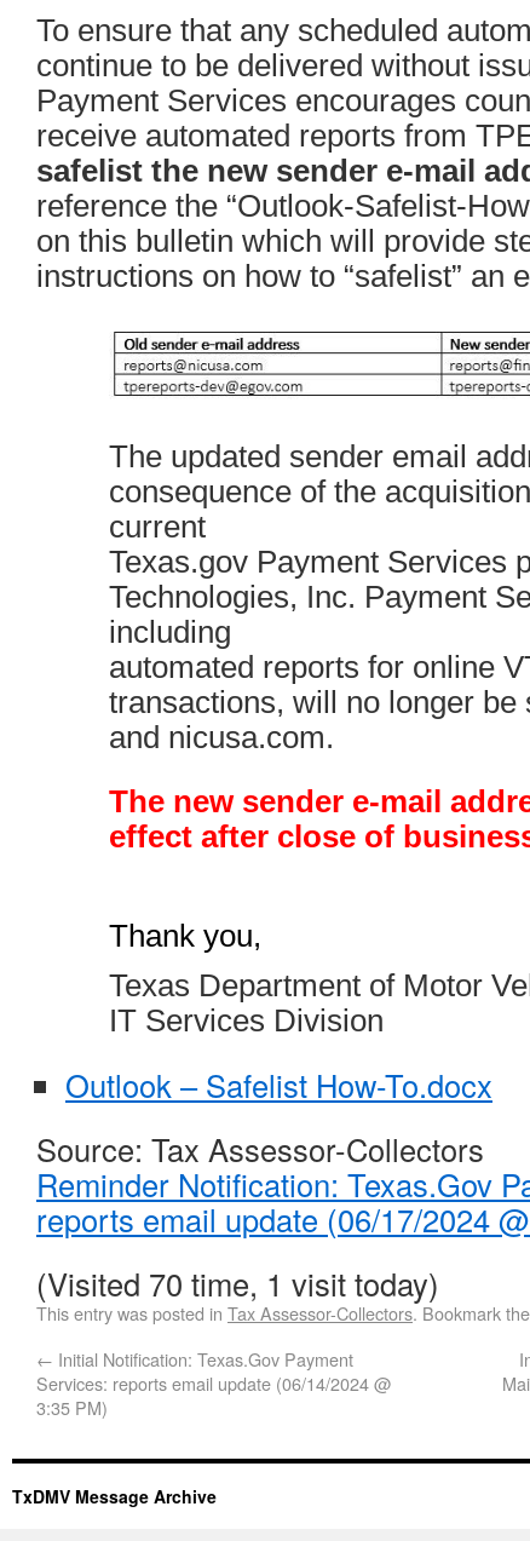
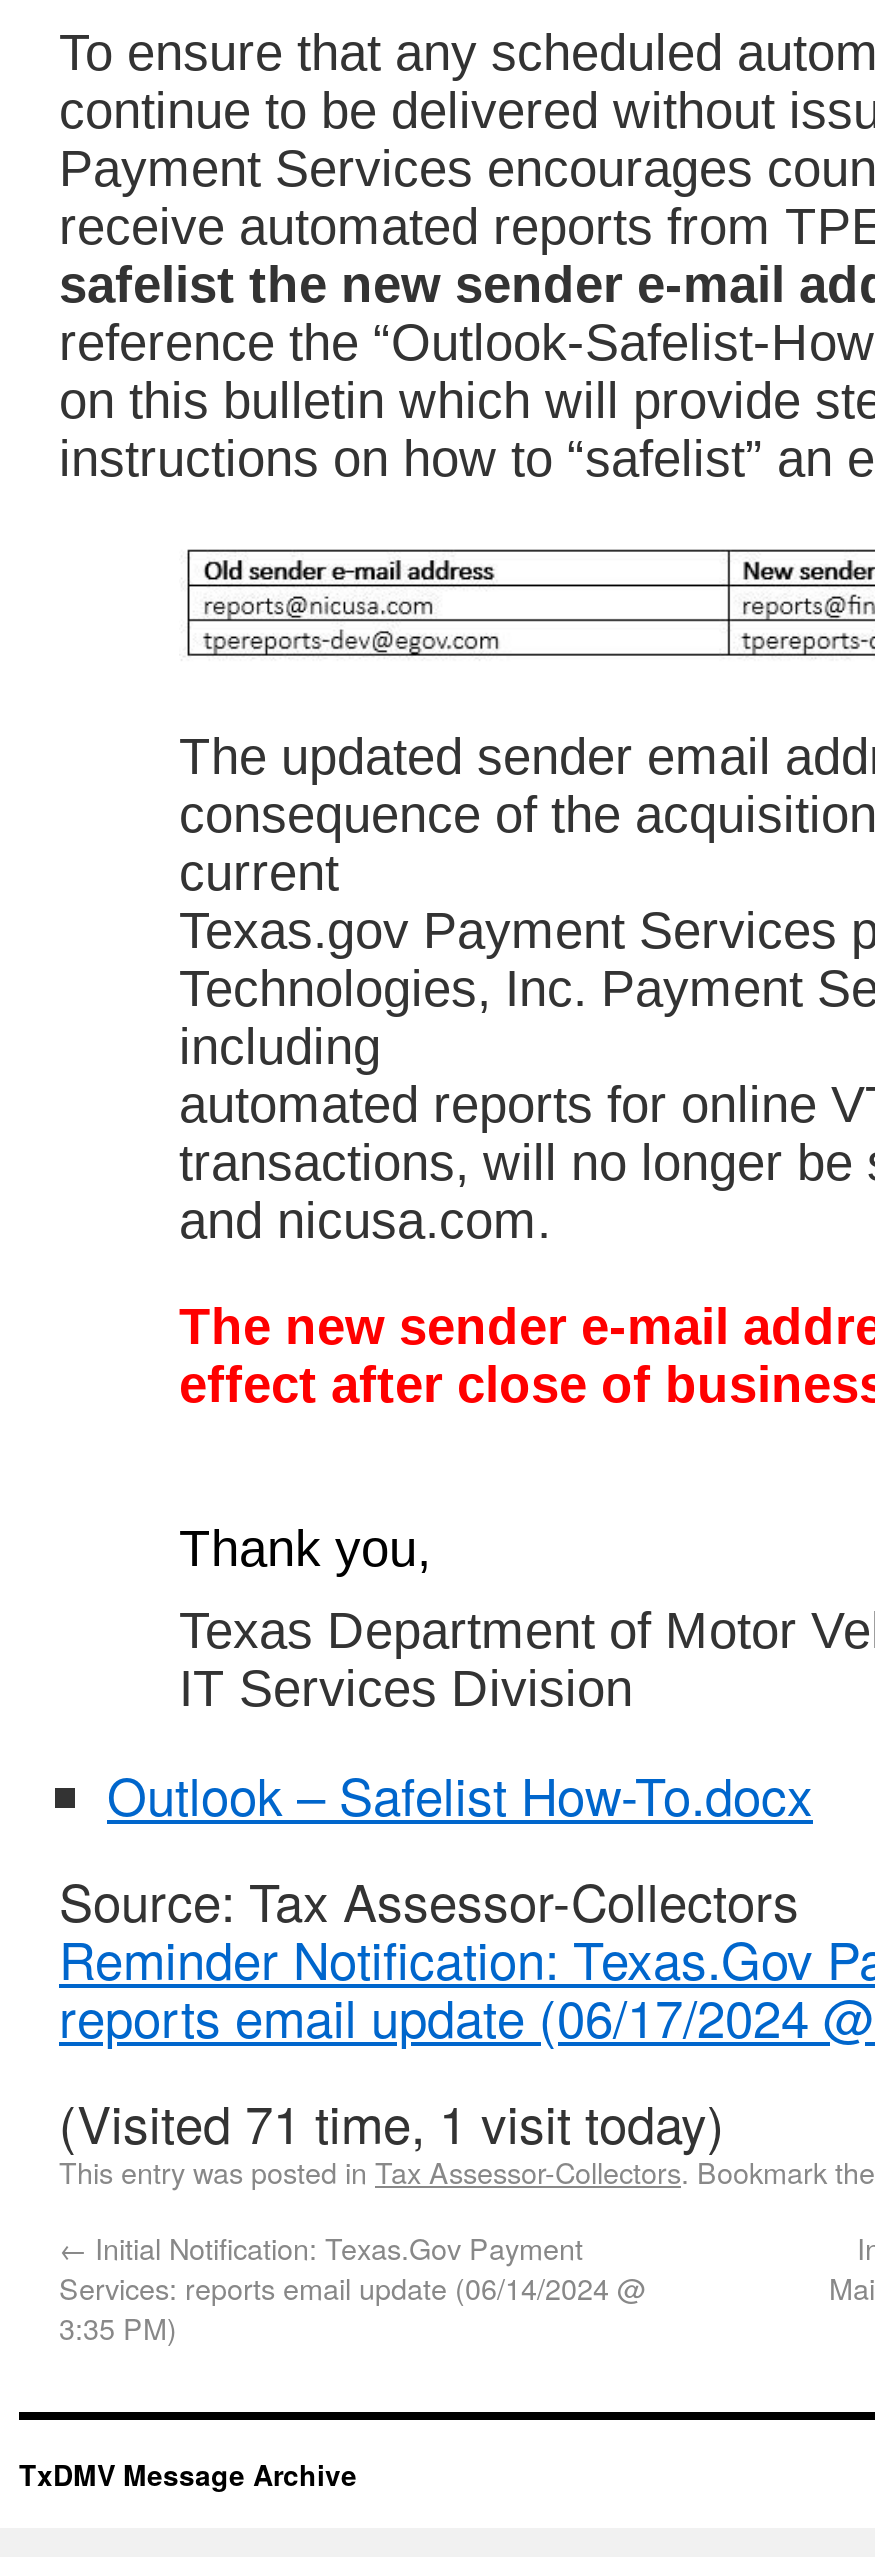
[36,1261,439,1305] (Visited 70 time, 1 visit today) -> [59,2085,725,2157] (Visited 71 time, 1 visit today)

